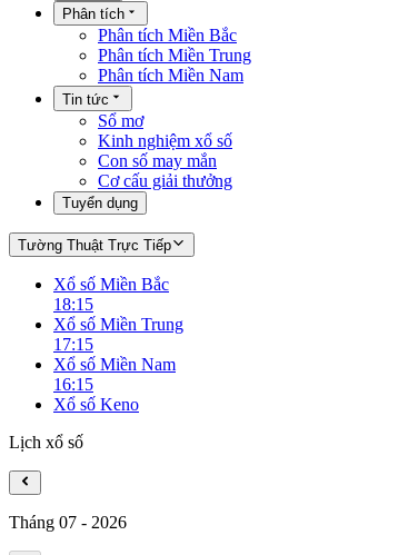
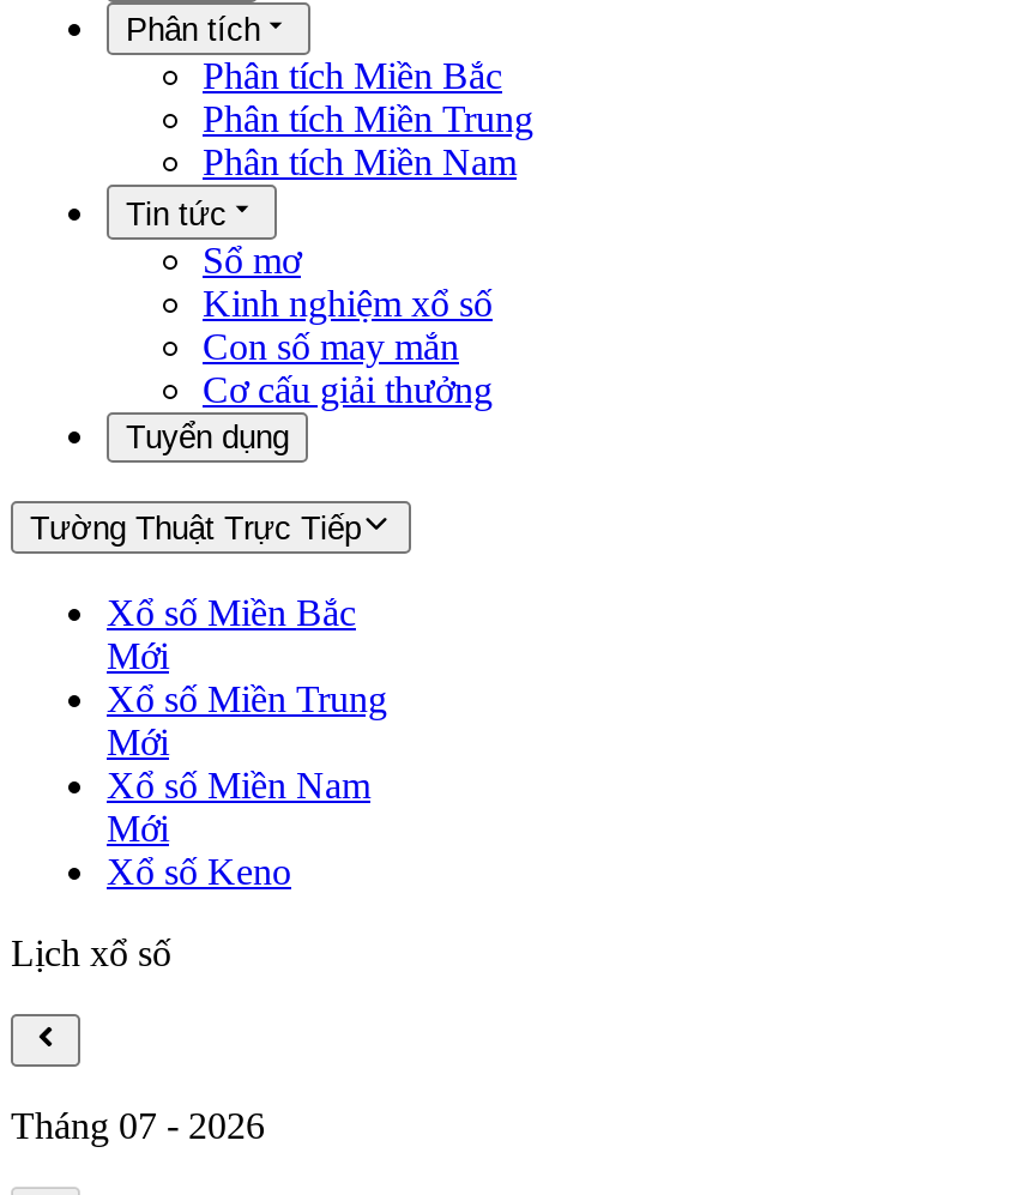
[53,295,93,314] 18:15 -> [107,635,169,676] Mới
[53,335,93,354] 17:15 -> [107,721,169,762] Mới
[53,375,93,394] 16:15 -> [107,808,169,848] Mới

